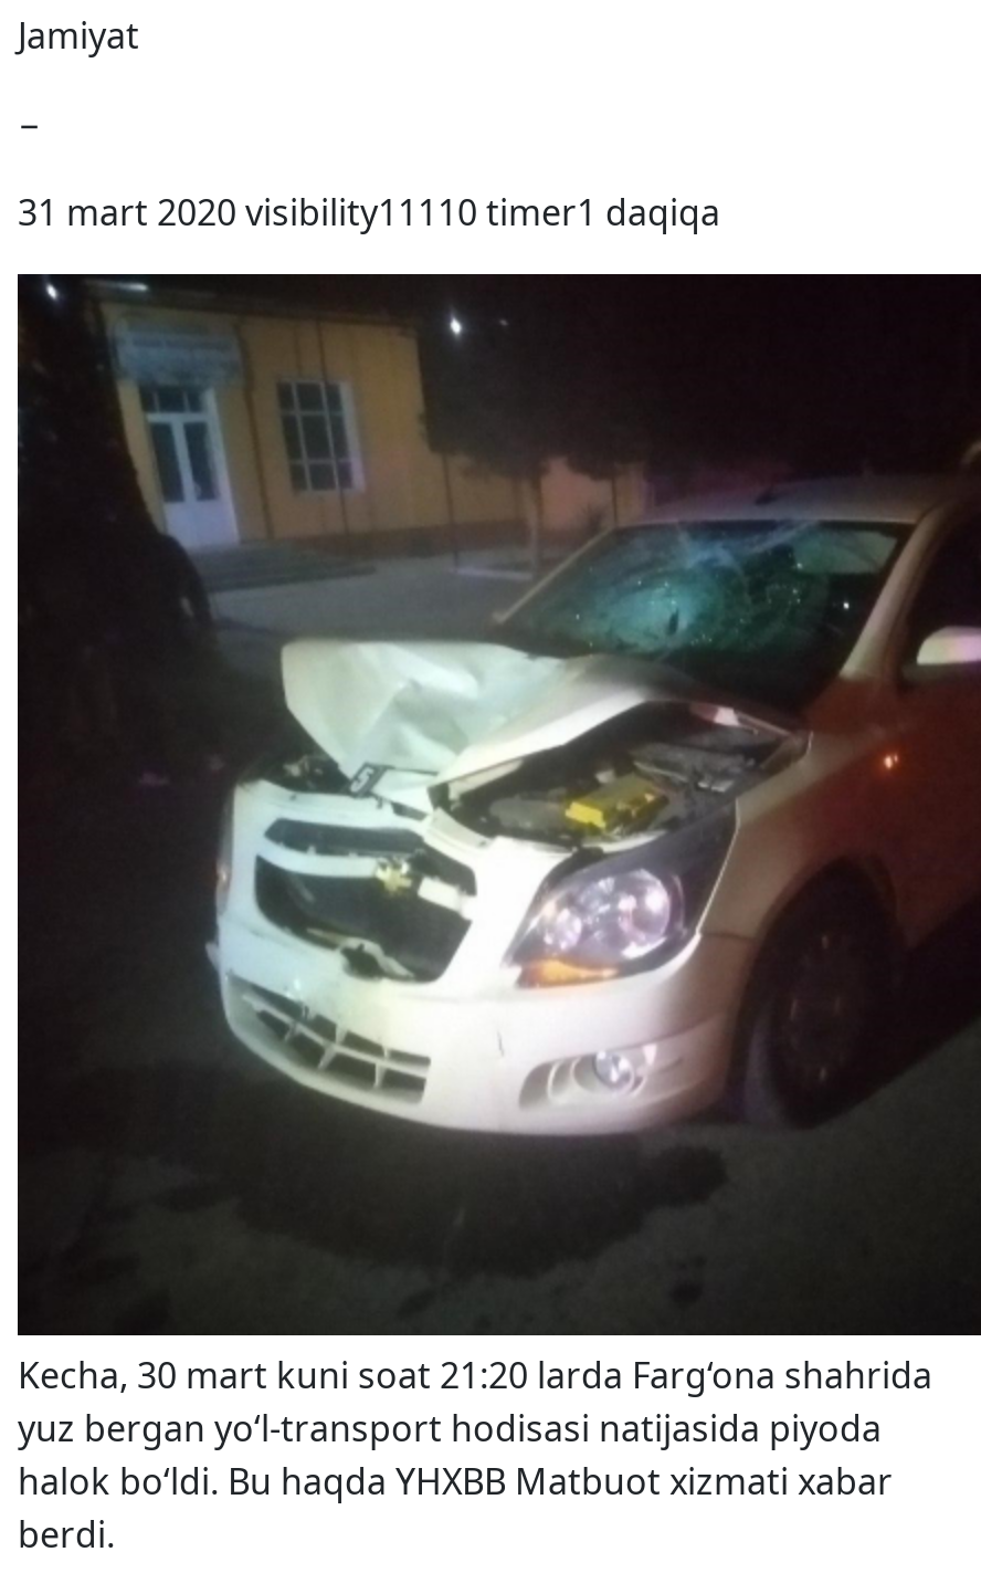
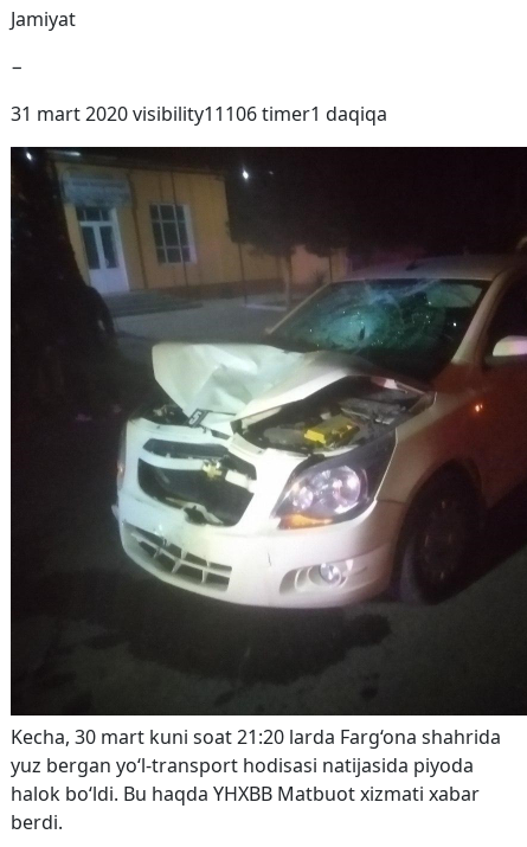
[18,188,720,237] 31 mart 2020 visibility11110 timer1 daqiqa -> [11,101,387,127] 31 mart 2020 visibility11106 timer1 daqiqa

